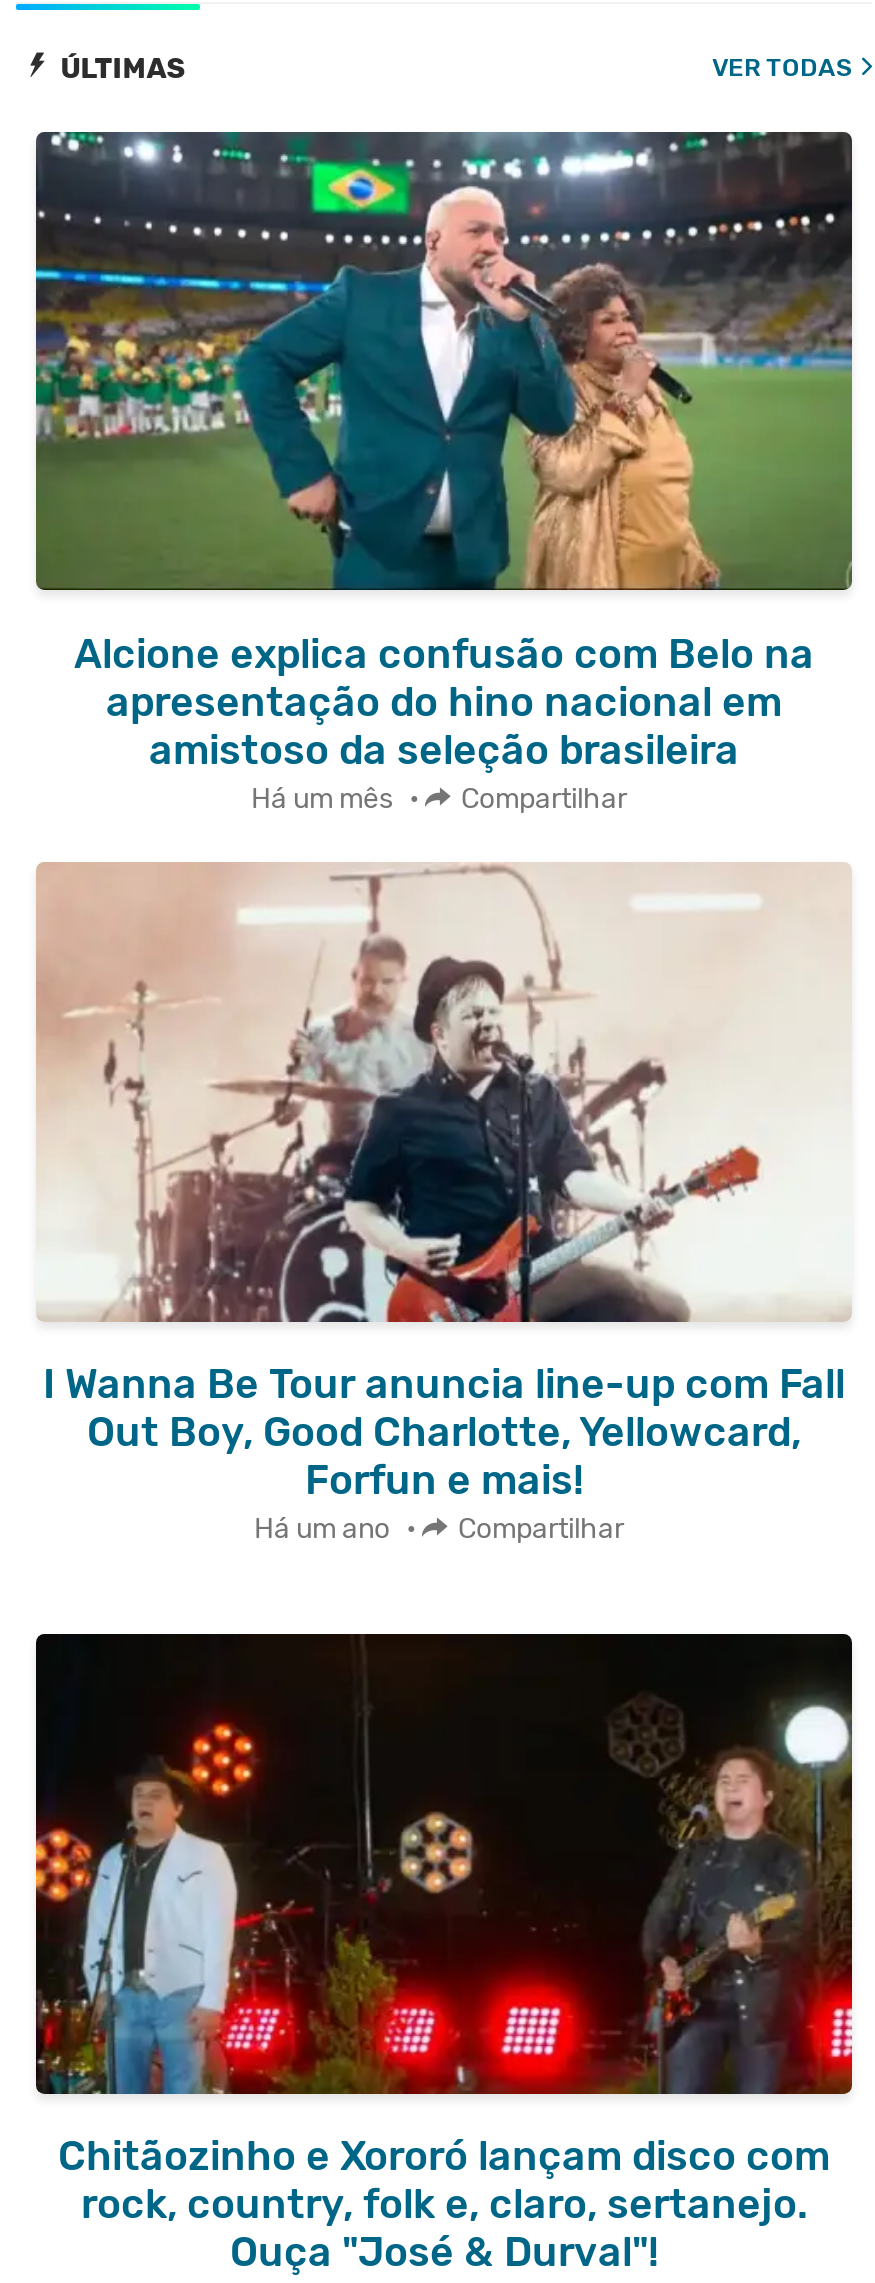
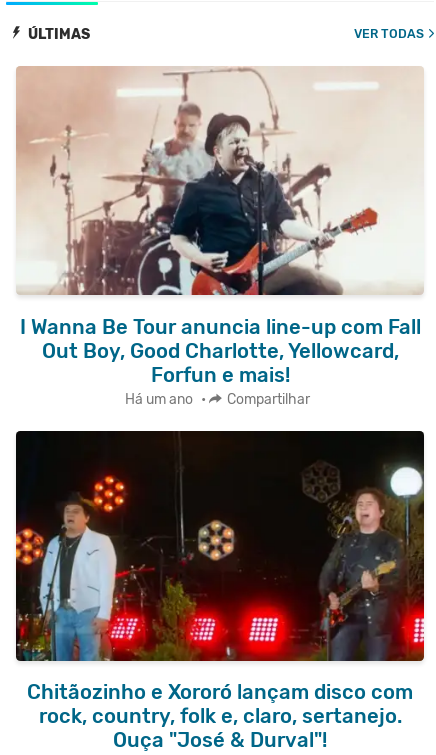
[34,130,854,816] [image] | Alcione explica confusão com Belo na | apresentação do hino nacional em | amistoso da seleção brasileira | Há um mês • | Compartilhar -> none

